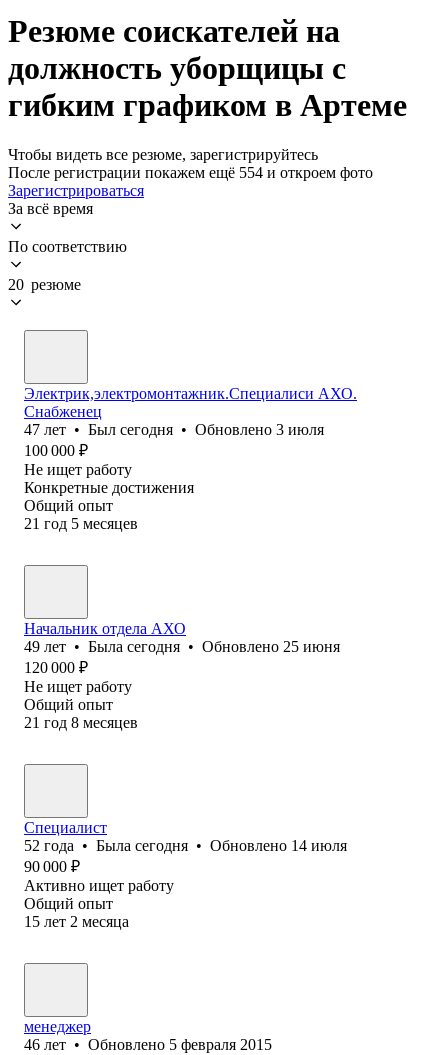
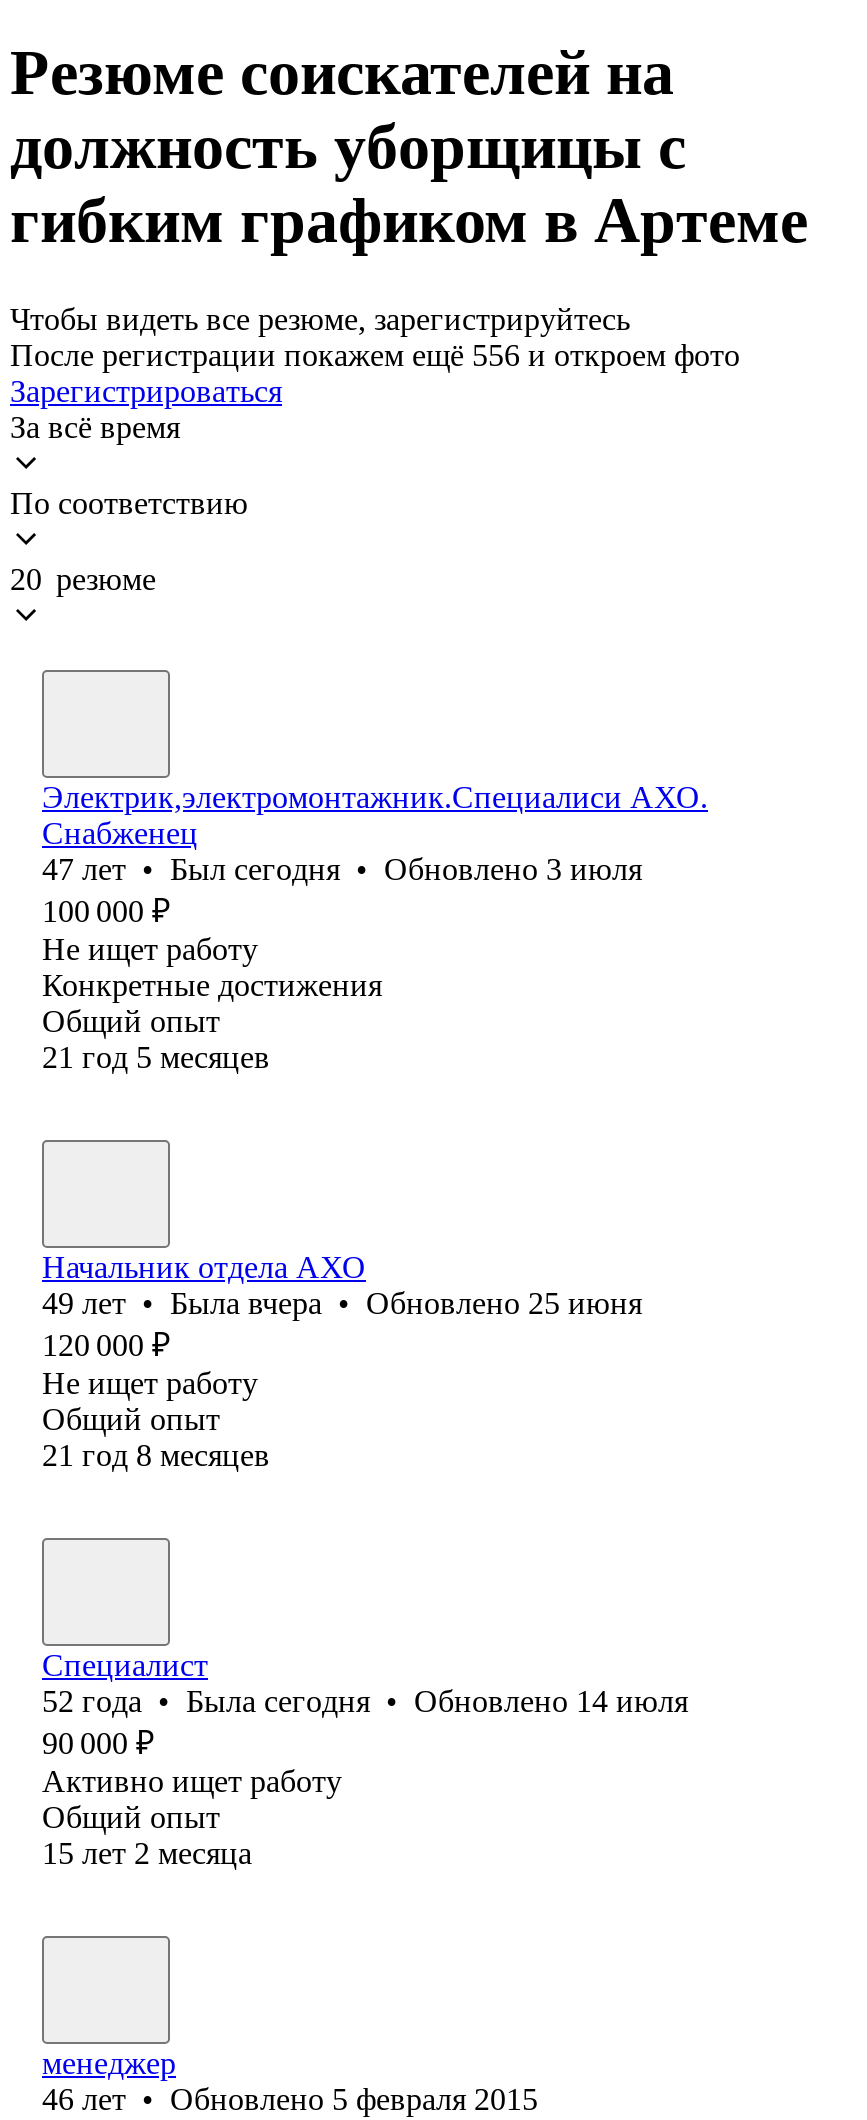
[8,164,373,181] После регистрации покажем ещё 554 и откроем фото -> [10,338,740,372] После регистрации покажем ещё 556 и откроем фото
[24,638,340,655] 49 лет • Была сегодня • Обновлено 25 июня -> [42,1286,642,1320] 49 лет • Была вчера • Обновлено 25 июня

